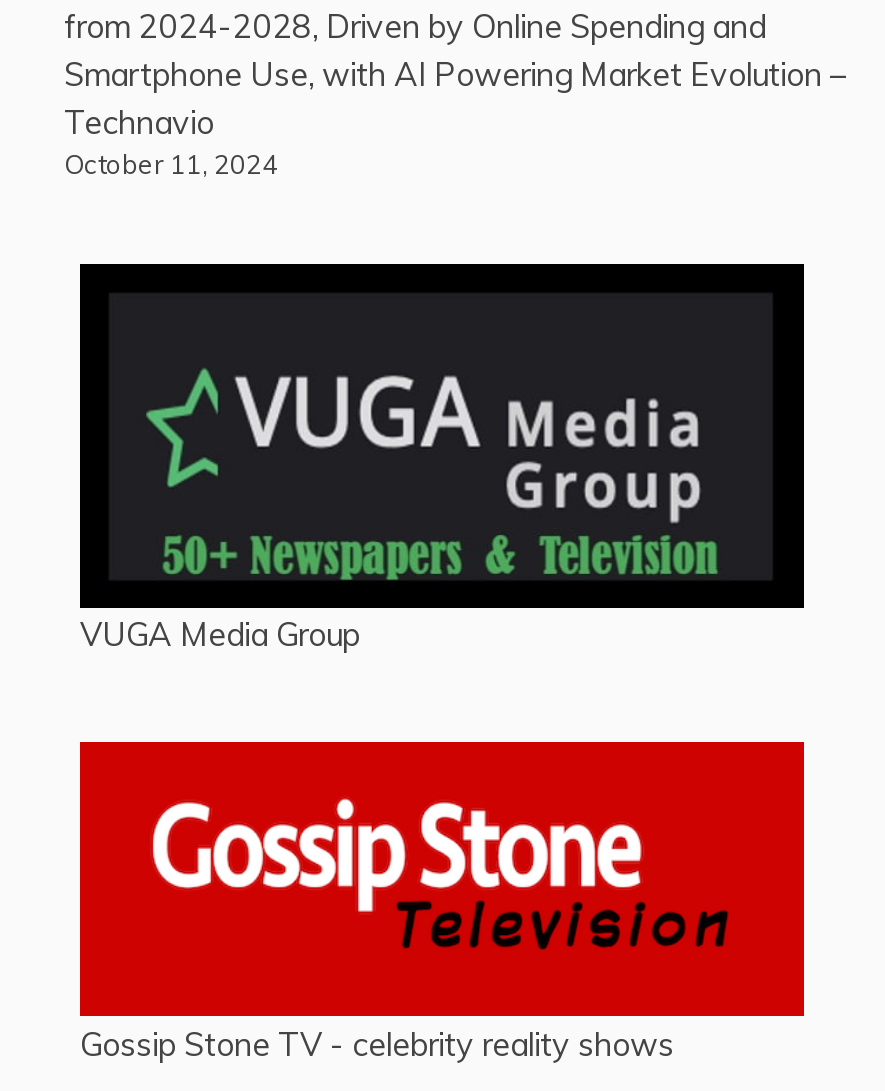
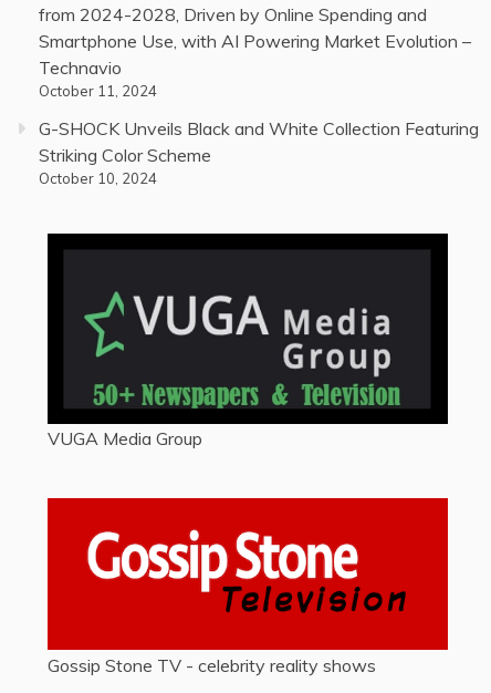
none -> [39,117,479,187] G-SHOCK Unveils Black and White Collection Featuring | Striking Color Scheme | October 10, 2024

